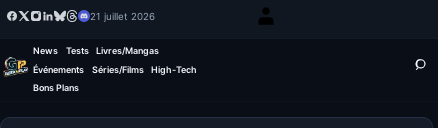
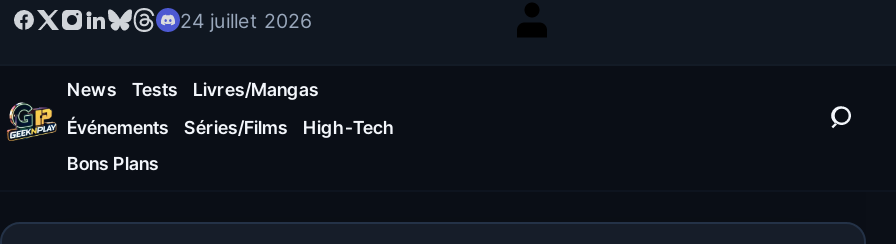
[90,10,155,21] 21 juillet 2026 -> [180,9,312,31] 24 juillet 2026

